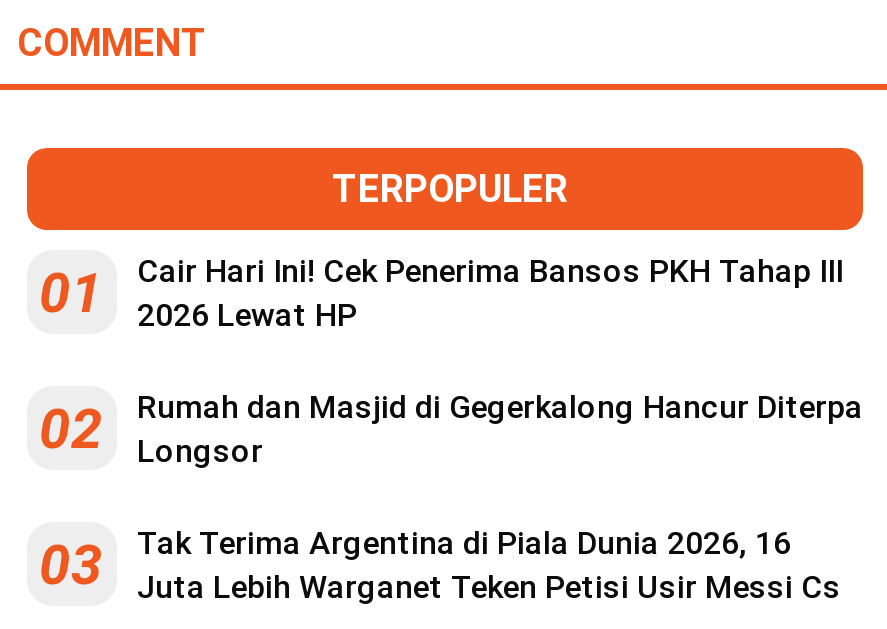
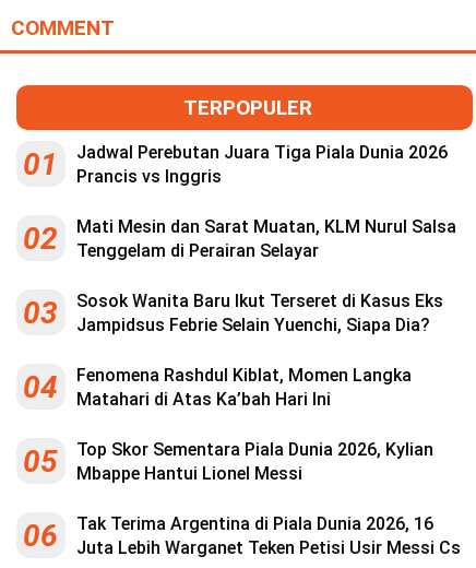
[137,252,843,334] Cair Hari Ini! Cek Penerima Bansos PKH Tahap III | 2026 Lewat HP -> [76,142,448,187] Jadwal Perebutan Juara Tiga Piala Dunia 2026 | Prancis vs Inggris
[137,388,863,470] Rumah dan Masjid di Gegerkalong Hancur Diterpa | Longsor -> [76,216,456,261] Mati Mesin dan Sarat Muatan, KLM Nurul Salsa | Tenggelam di Perairan Selayar
none -> [23,291,443,554] Sosok Wanita Baru Ikut Terseret di Kasus Eks | Jampidsus Febrie Selain Yuenchi, Siapa Dia? | 04 | Fenomena Rashdul Kiblat, Momen Langka | Matahari di Atas Ka’bah Hari Ini | 05 | Top Skor Sementara Piala Dunia 2026, Kylian | Mbappe Hantui Lionel Messi | 06

